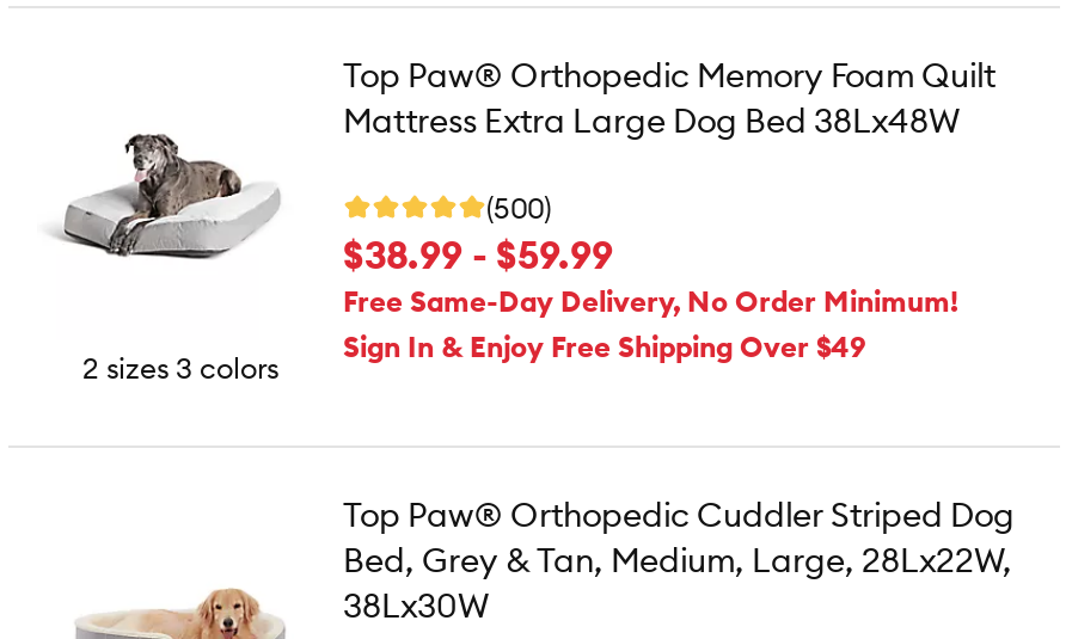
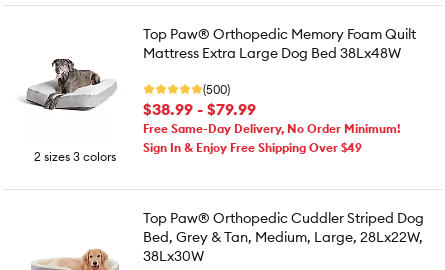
[343,230,613,278] $38.99 - $59.99 -> [143,99,256,119] $38.99 - $79.99

